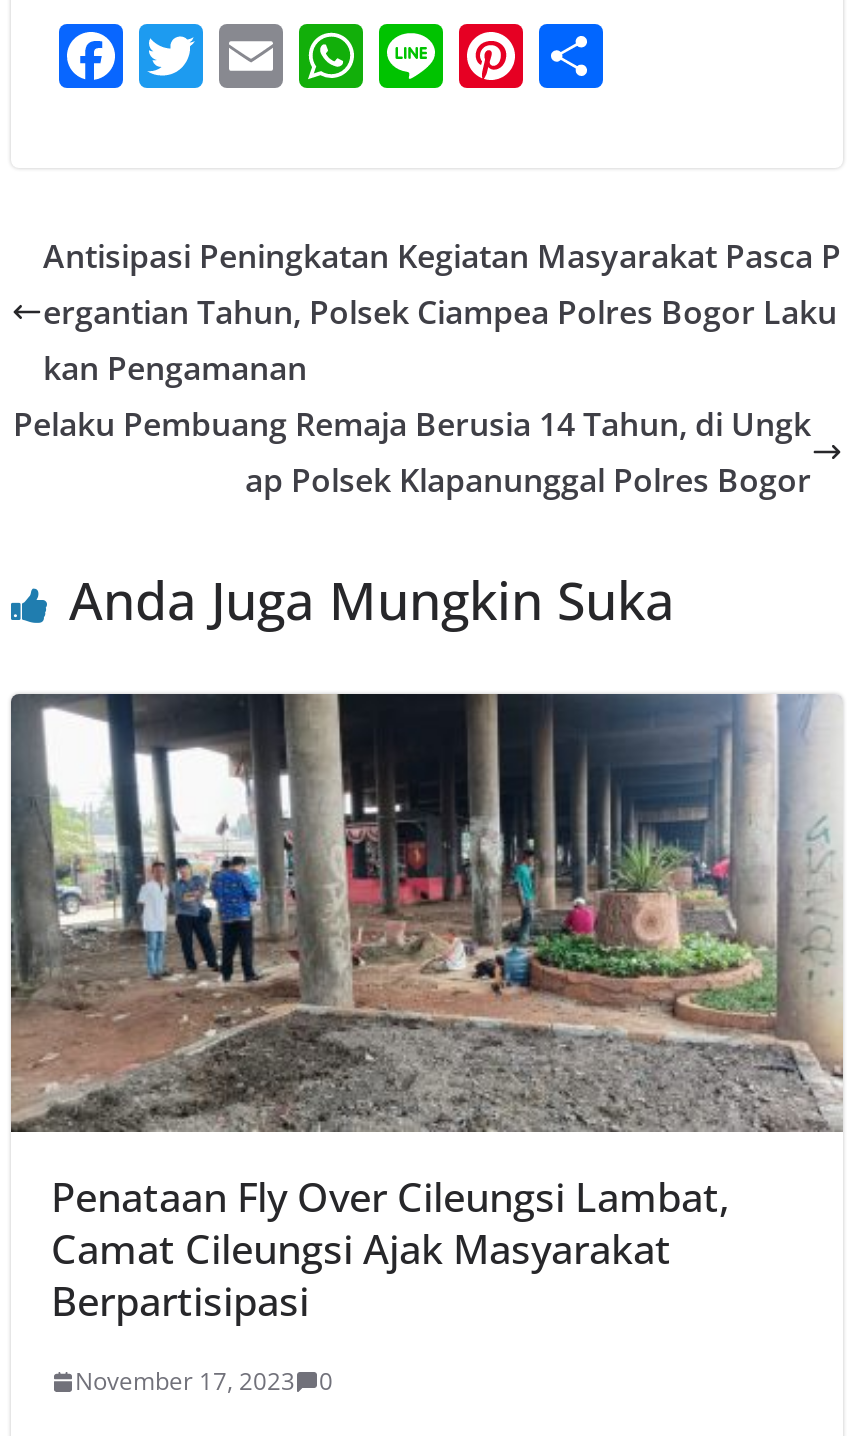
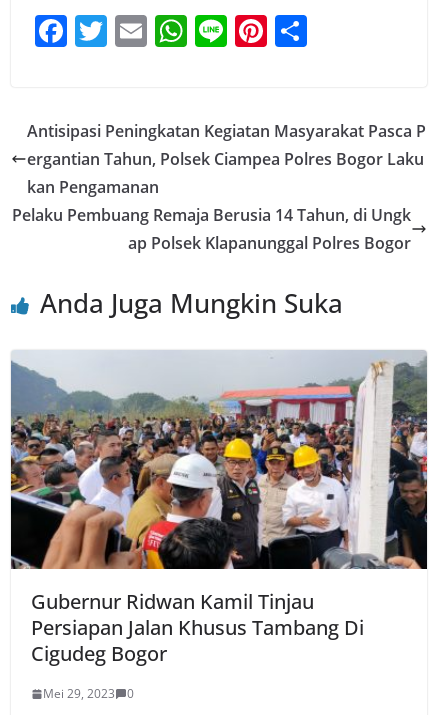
[9,692,845,1328] [image] | Penataan Fly Over Cileungsi Lambat, | Camat Cileungsi Ajak Masyarakat | Berpartisipasi -> [10,350,428,667] [image] | Gubernur Ridwan Kamil Tinjau | Persiapan Jalan Khusus Tambang Di | Cigudeg Bogor
[75,1364,333,1398] November 17, 2023 0 -> [43,685,134,702] Mei 29, 2023 0

